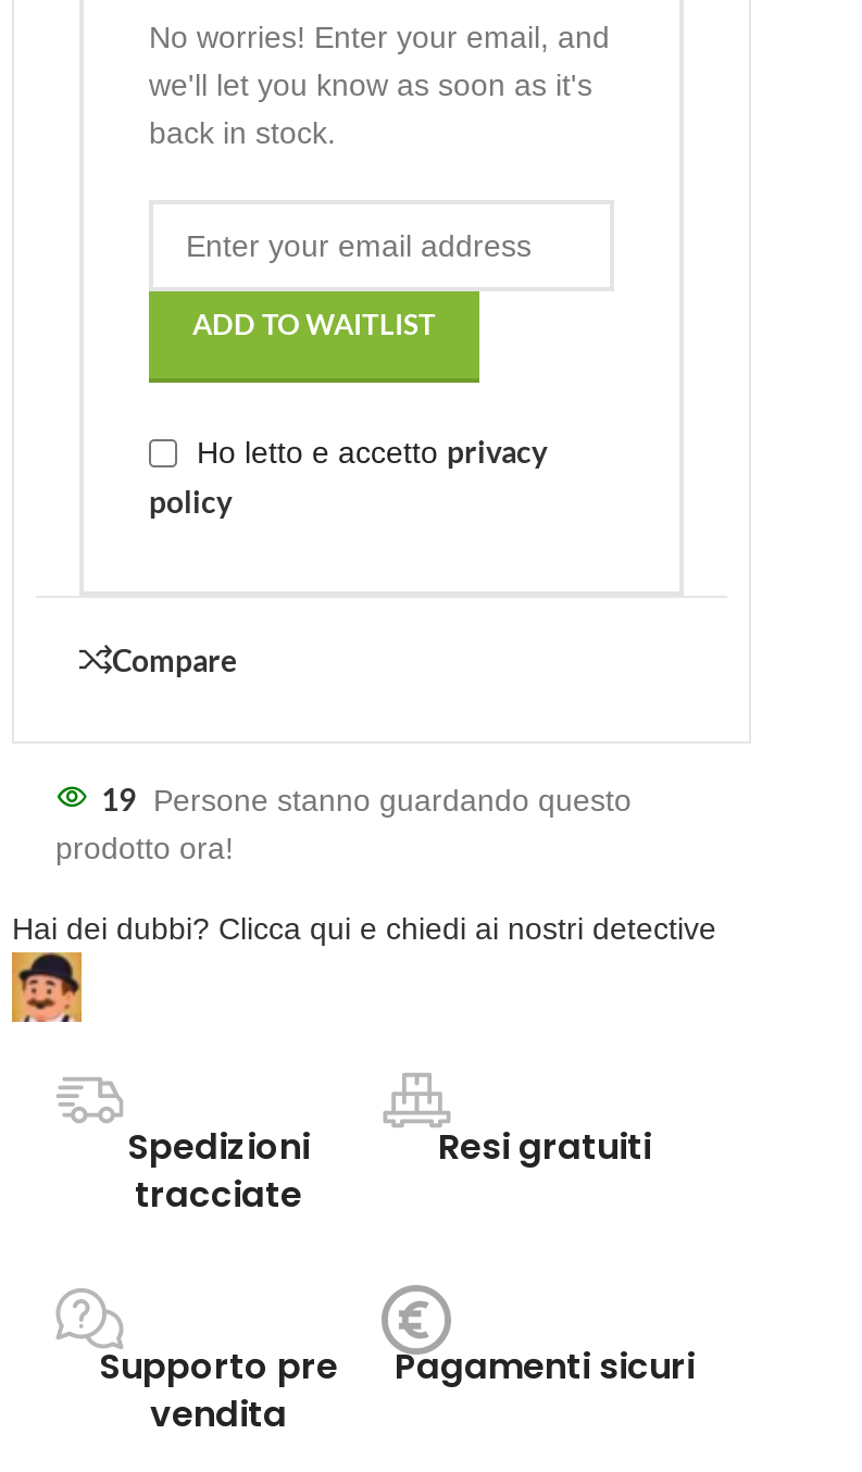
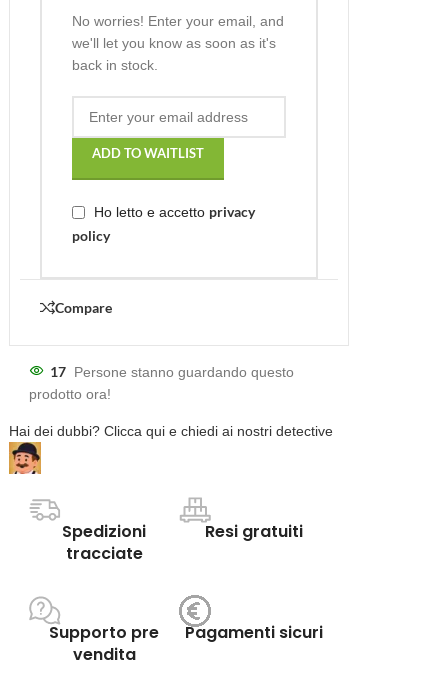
[101,780,632,817] 19 Persone stanno guardando questo -> [50,363,294,380] 17 Persone stanno guardando questo

